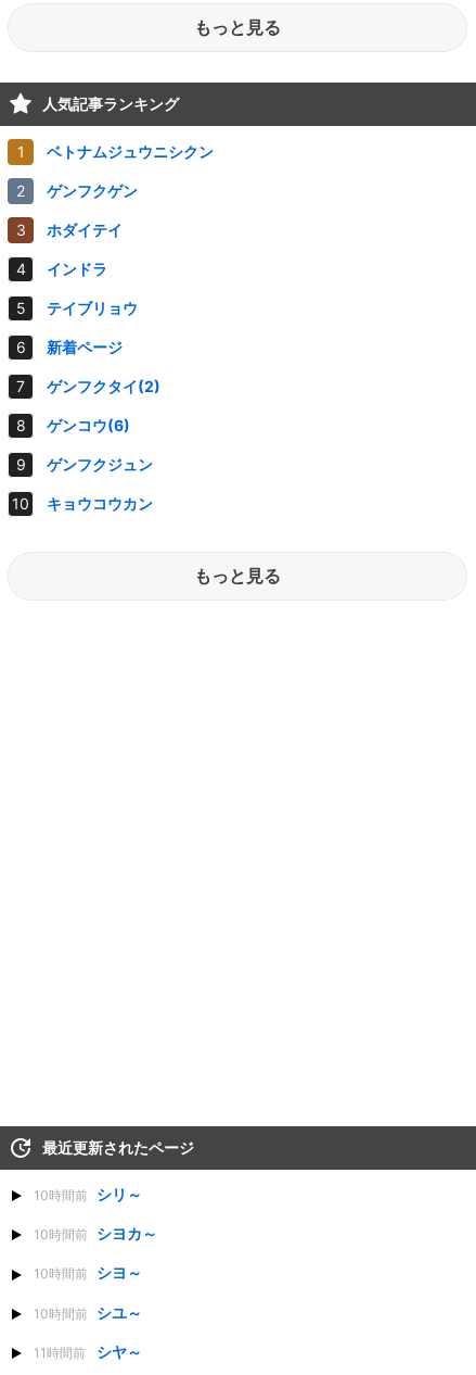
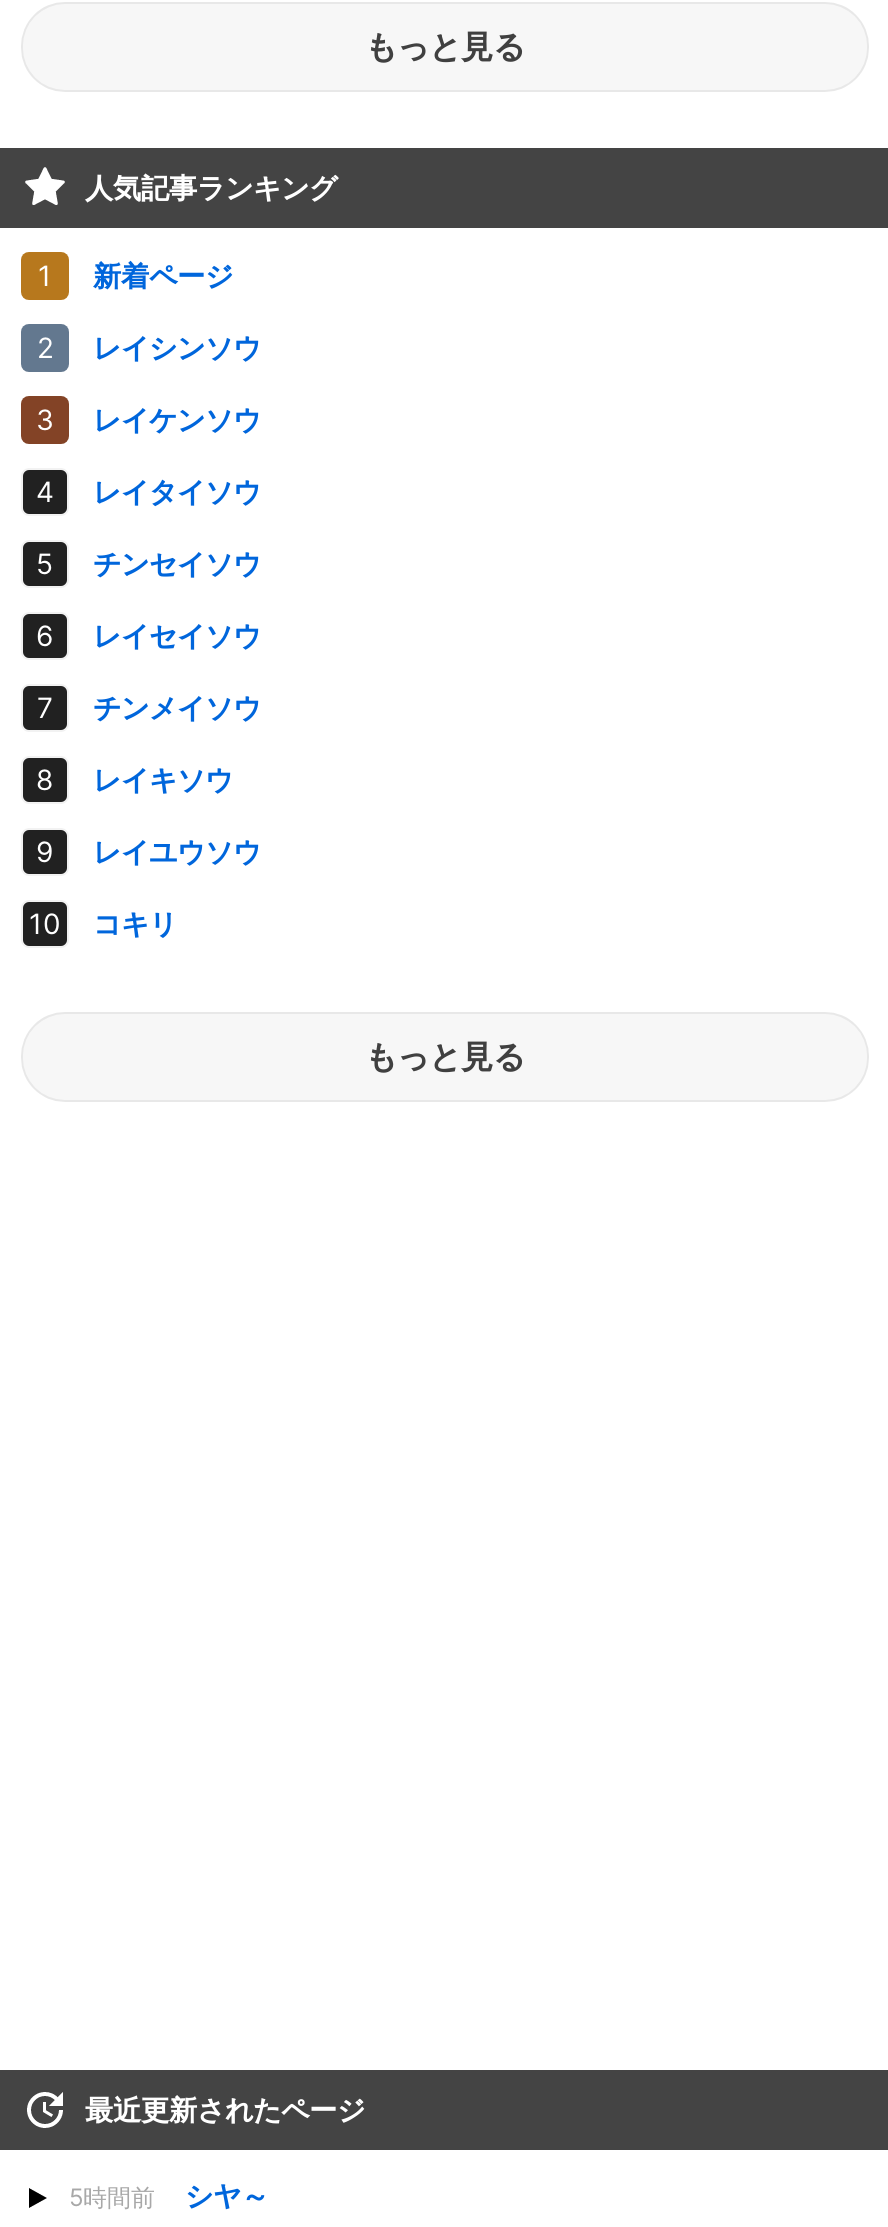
[47,142,214,317] ベトナムジュウニシクン | ゲンフクゲン | ホダイテイ | インドラ | テイブリョウ -> none
moved [47,338,123,356] -> [93,258,233,292]: 新着ページ
[47,377,160,513] ゲンフクタイ(2) | ゲンコウ(6) | ゲンフクジュン | キョウコウカン -> [93,330,261,940] レイシンソウ | レイケンソウ | レイタイソウ | チンセイソウ | レイセイソウ | チンメイソウ | レイキソウ | レイユウソウ | コキリ
[34,1185,157,1361] 10時間前 シリ～ | 10時間前 シヨカ～ | 10時間前 シヨ～ | 10時間前 シユ～ | 11時間前 -> [69,2182,155,2212] 5時間前

